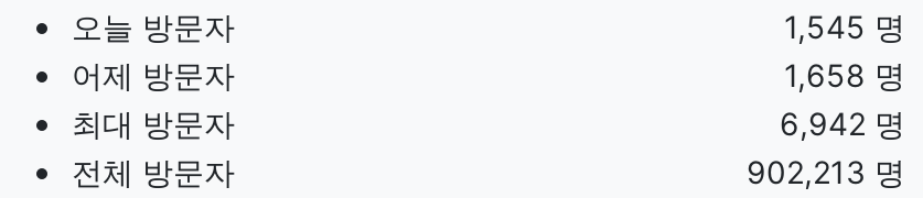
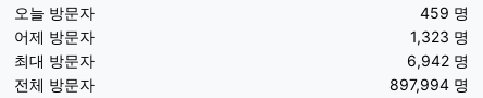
[784,7,905,44] 1,545 명 -> [420,3,469,22] 459 명
[784,55,905,92] 1,658 명 -> [410,27,469,46] 1,323 명
[747,152,905,189] 902,213 명 -> [389,75,469,94] 897,994 명

